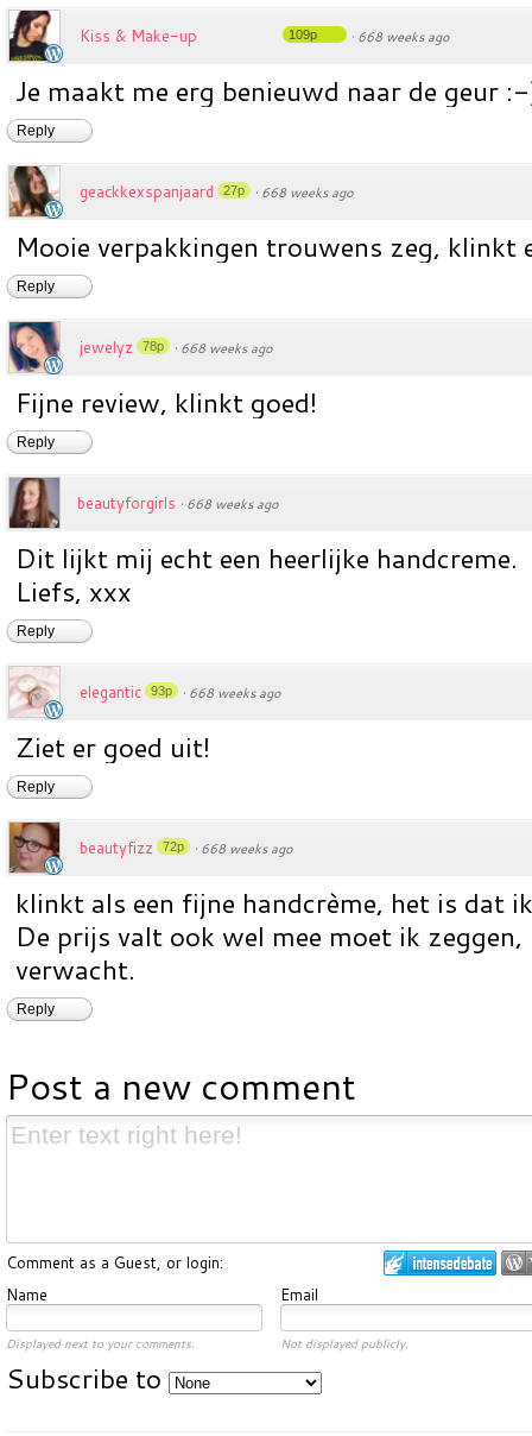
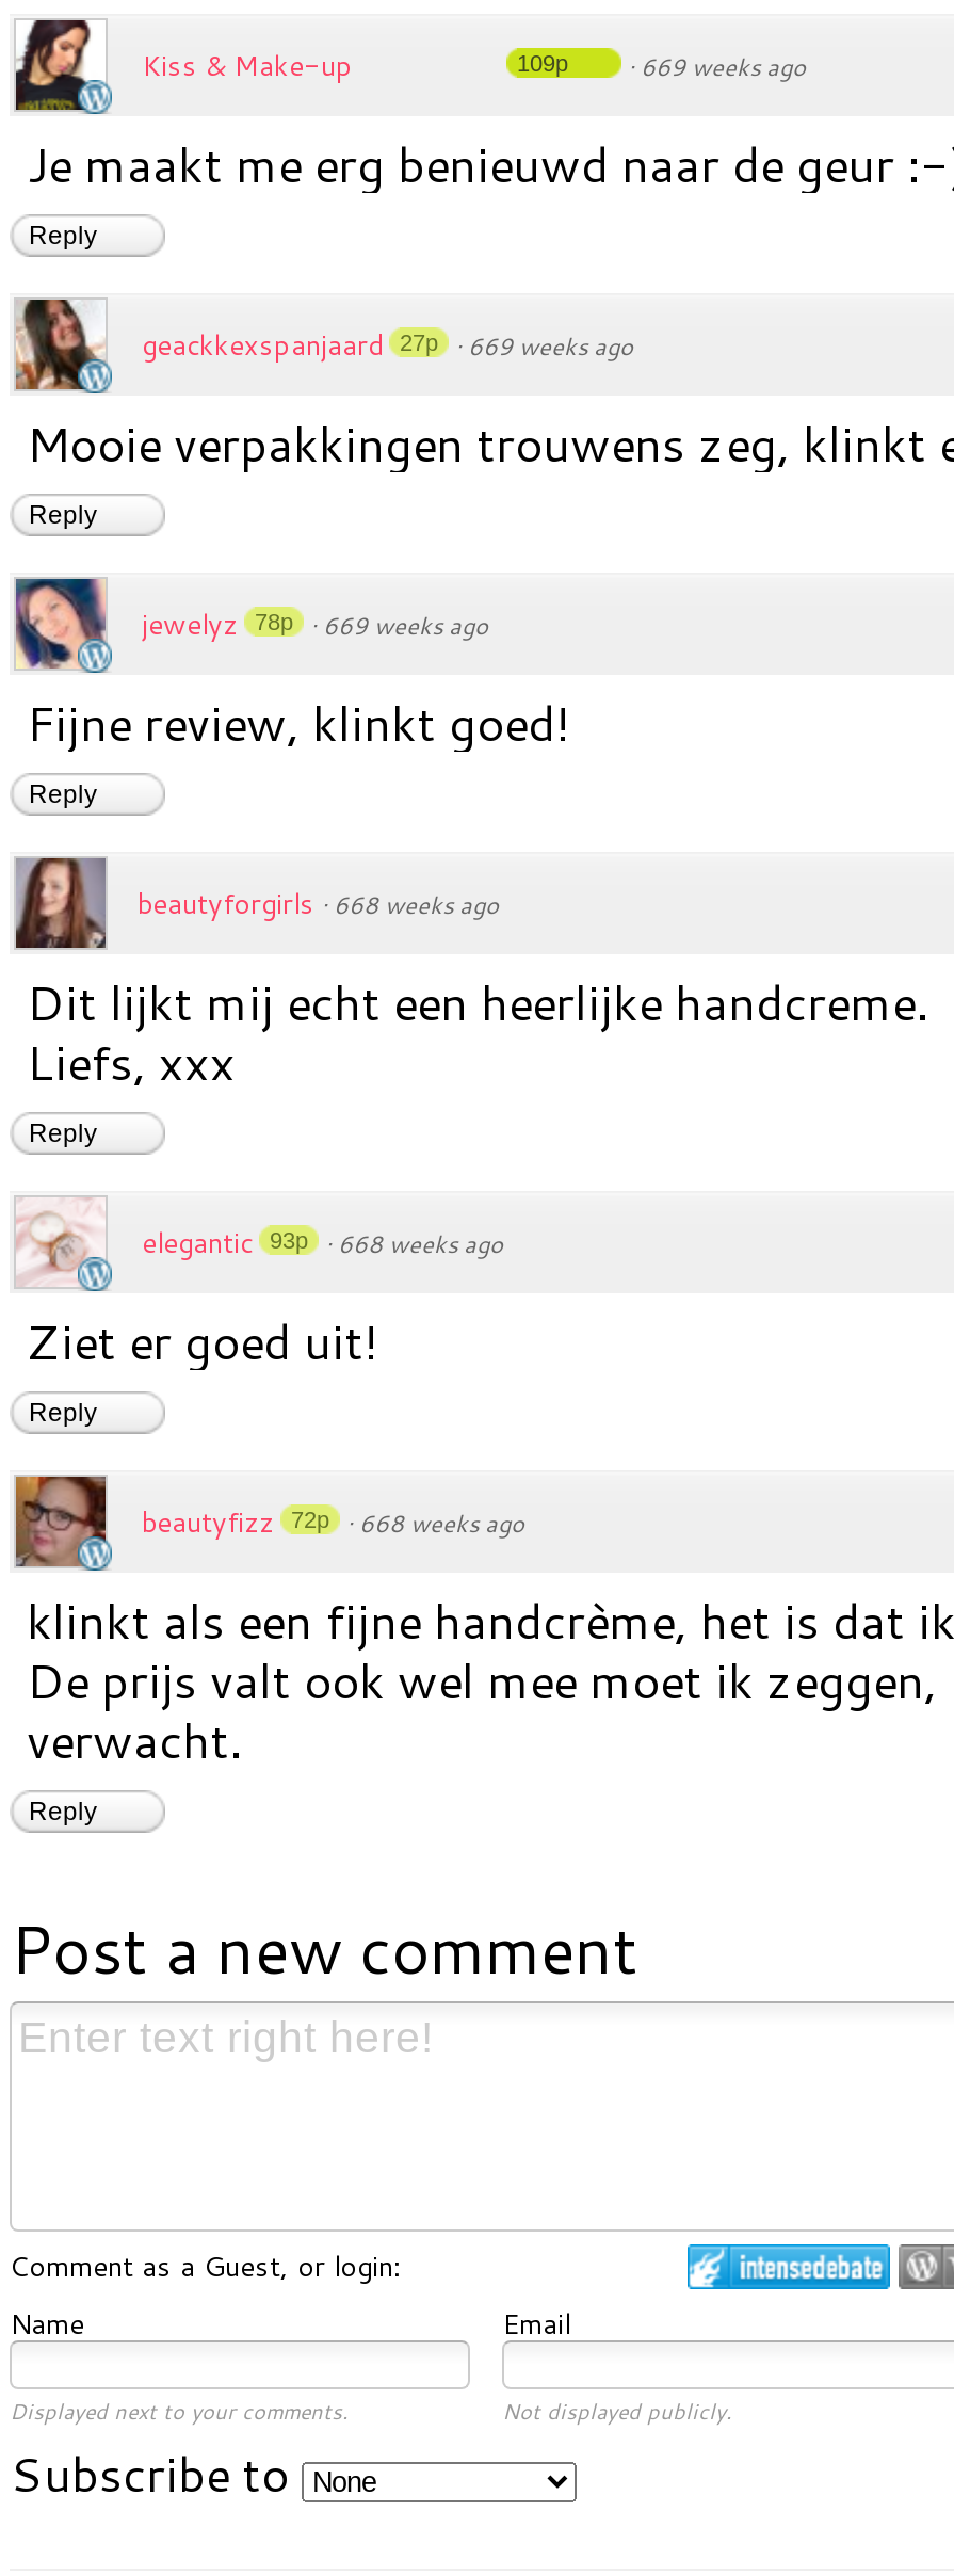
[350,27,450,46] · 668 weeks ago -> [628,50,807,84] · 669 weeks ago
[80,181,354,202] geackkexspanjaard 27p · 668 weeks ago -> [142,325,634,364] geackkexspanjaard 27p · 669 weeks ago
[80,336,273,358] jewelyz 78p · 668 weeks ago -> [142,605,489,643] jewelyz 78p · 669 weeks ago

